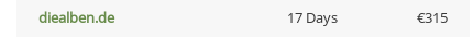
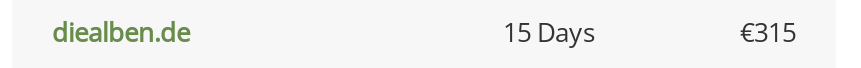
[287,8,337,27] 17 Days -> [503,14,595,50] 15 Days

